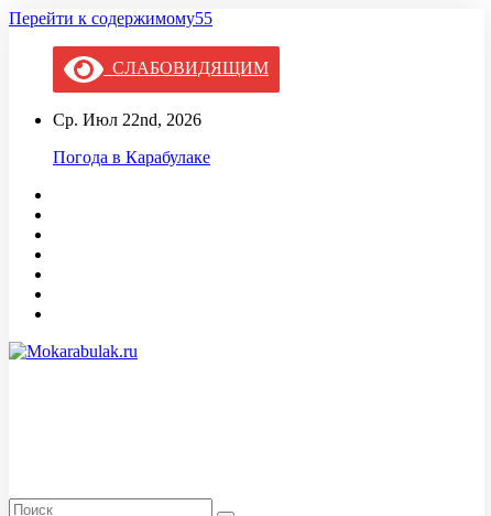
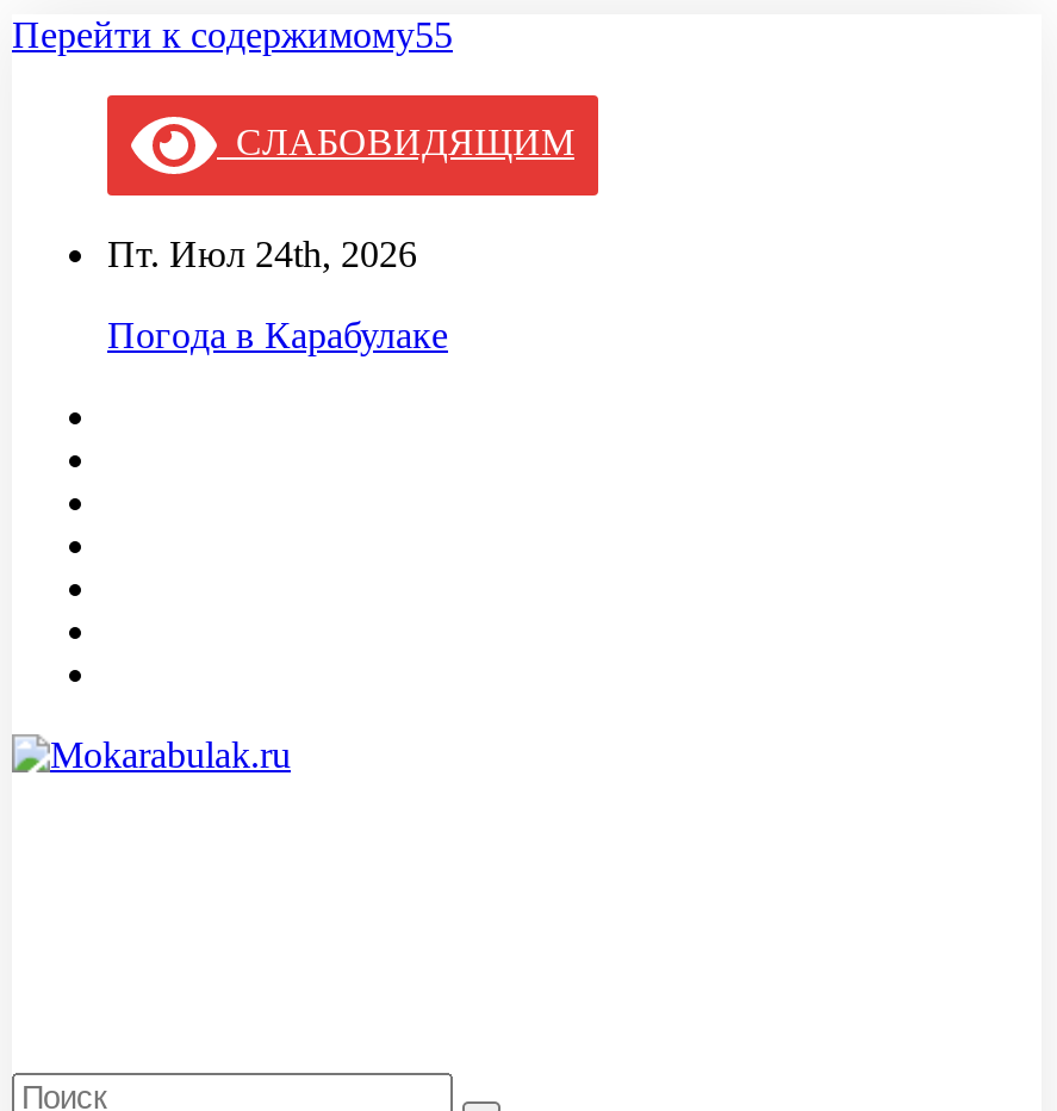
[53,110,201,129] Ср. Июл 22nd, 2026 -> [107,234,417,274] Пт. Июл 24th, 2026

